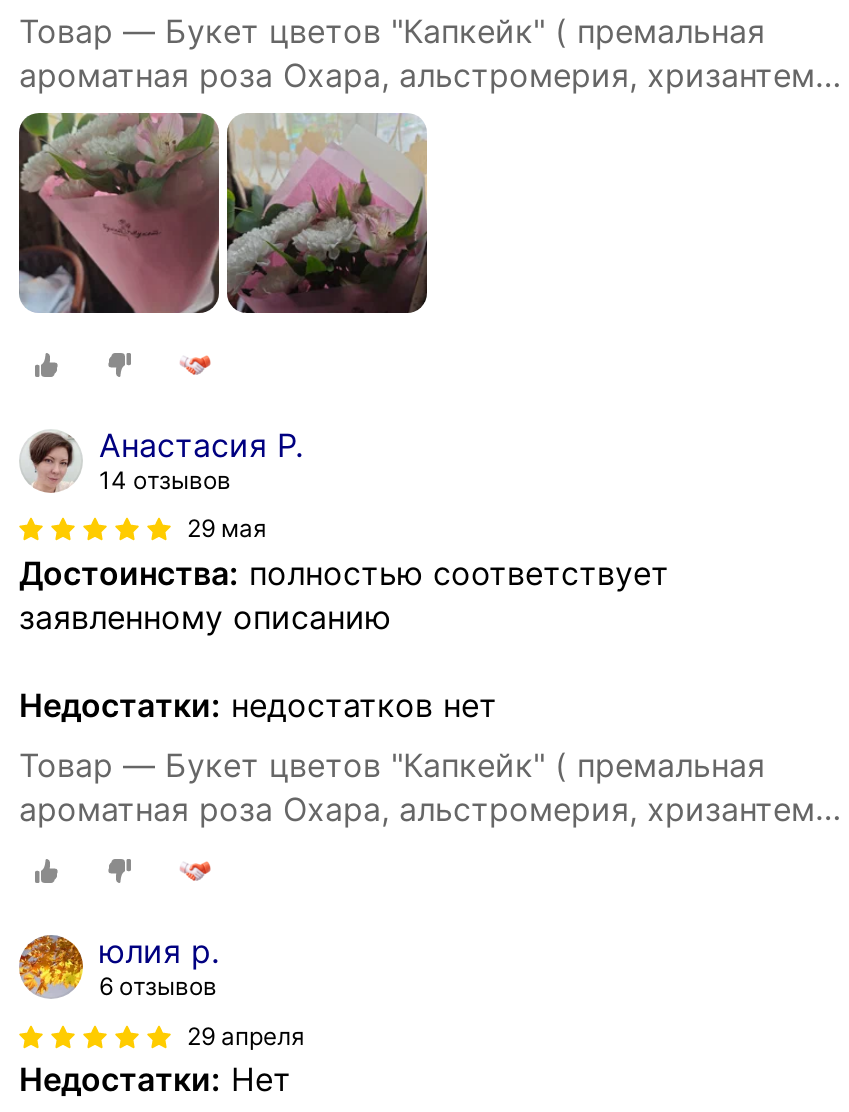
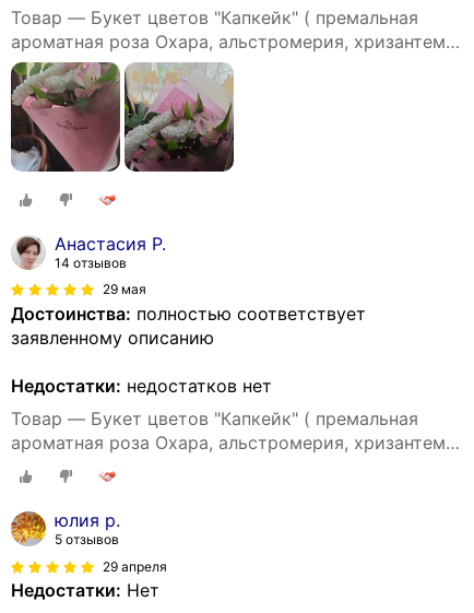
[99,972,217,1002] 6 отзывов -> [55,531,119,548] 5 отзывов

